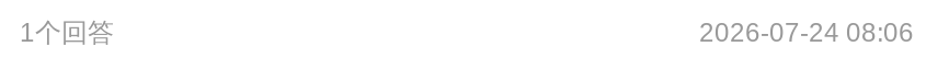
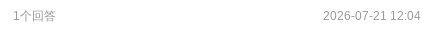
[699,18,914,48] 2026-07-24 08:06 -> [323,9,421,23] 2026-07-21 12:04

